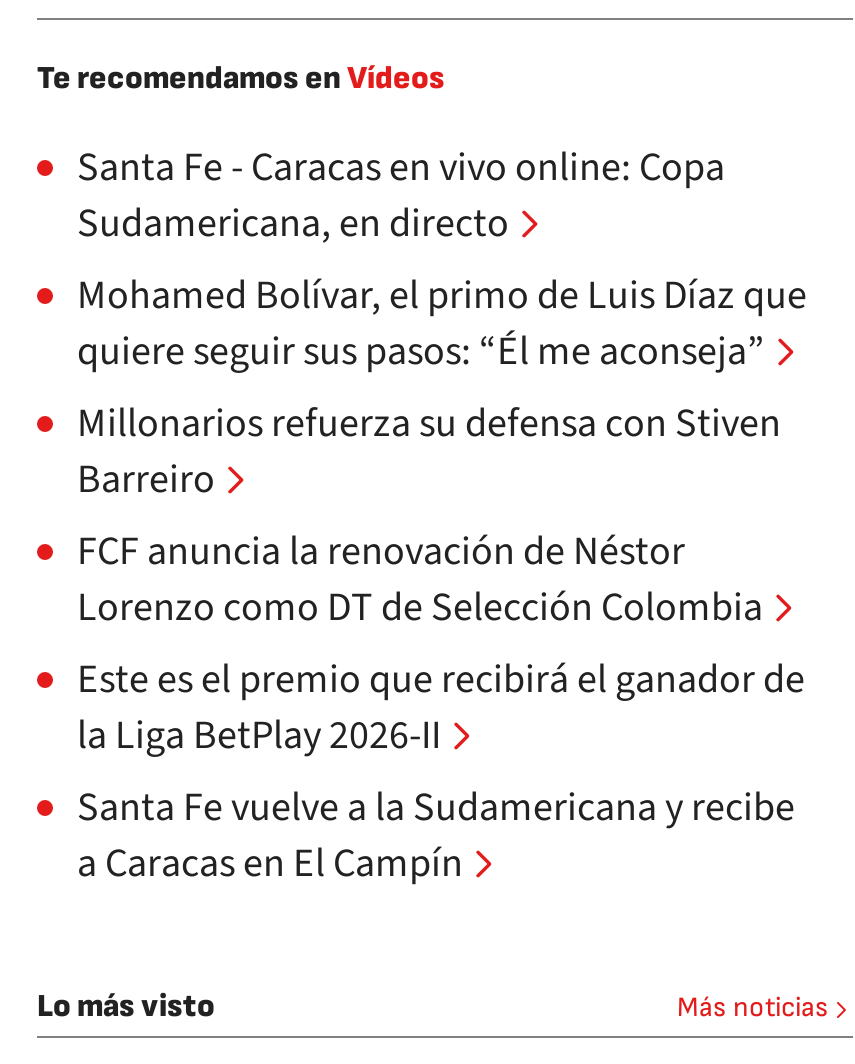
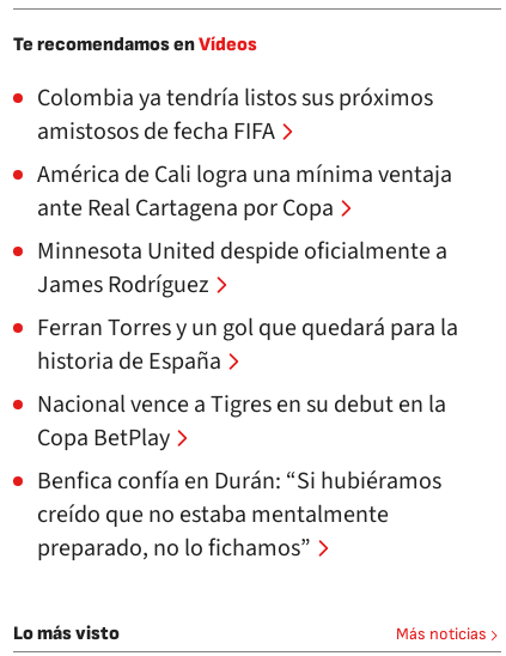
[77,140,807,892] Santa Fe - Caracas en vivo online: Copa | Sudamericana, en directo | Mohamed Bolívar, el primo de Luis Díaz que | quiere seguir sus pasos: “Él me aconseja” | Millonarios refuerza su defensa con Stiven | Barreiro | FCF anuncia la renovación de Néstor | Lorenzo como DT de Selección Colombia | Este es el premio que recibirá el ganador de | la Liga BetPlay 2026-II | Santa Fe vuelve a la Sudamericana y recibe | a Caracas en El Campín -> [37,81,458,565] Colombia ya tendría listos sus próximos | amistosos de fecha FIFA | América de Cali logra una mínima ventaja | ante Real Cartagena por Copa | Minnesota United despide oficialmente a | James Rodríguez | Ferran Torres y un gol que quedará para la | historia de España | Nacional vence a Tigres en su debut en la | Copa BetPlay | Benfica confía en Durán: “Si hubiéramos | creído que no estaba mentalmente | preparado, no lo fichamos”

